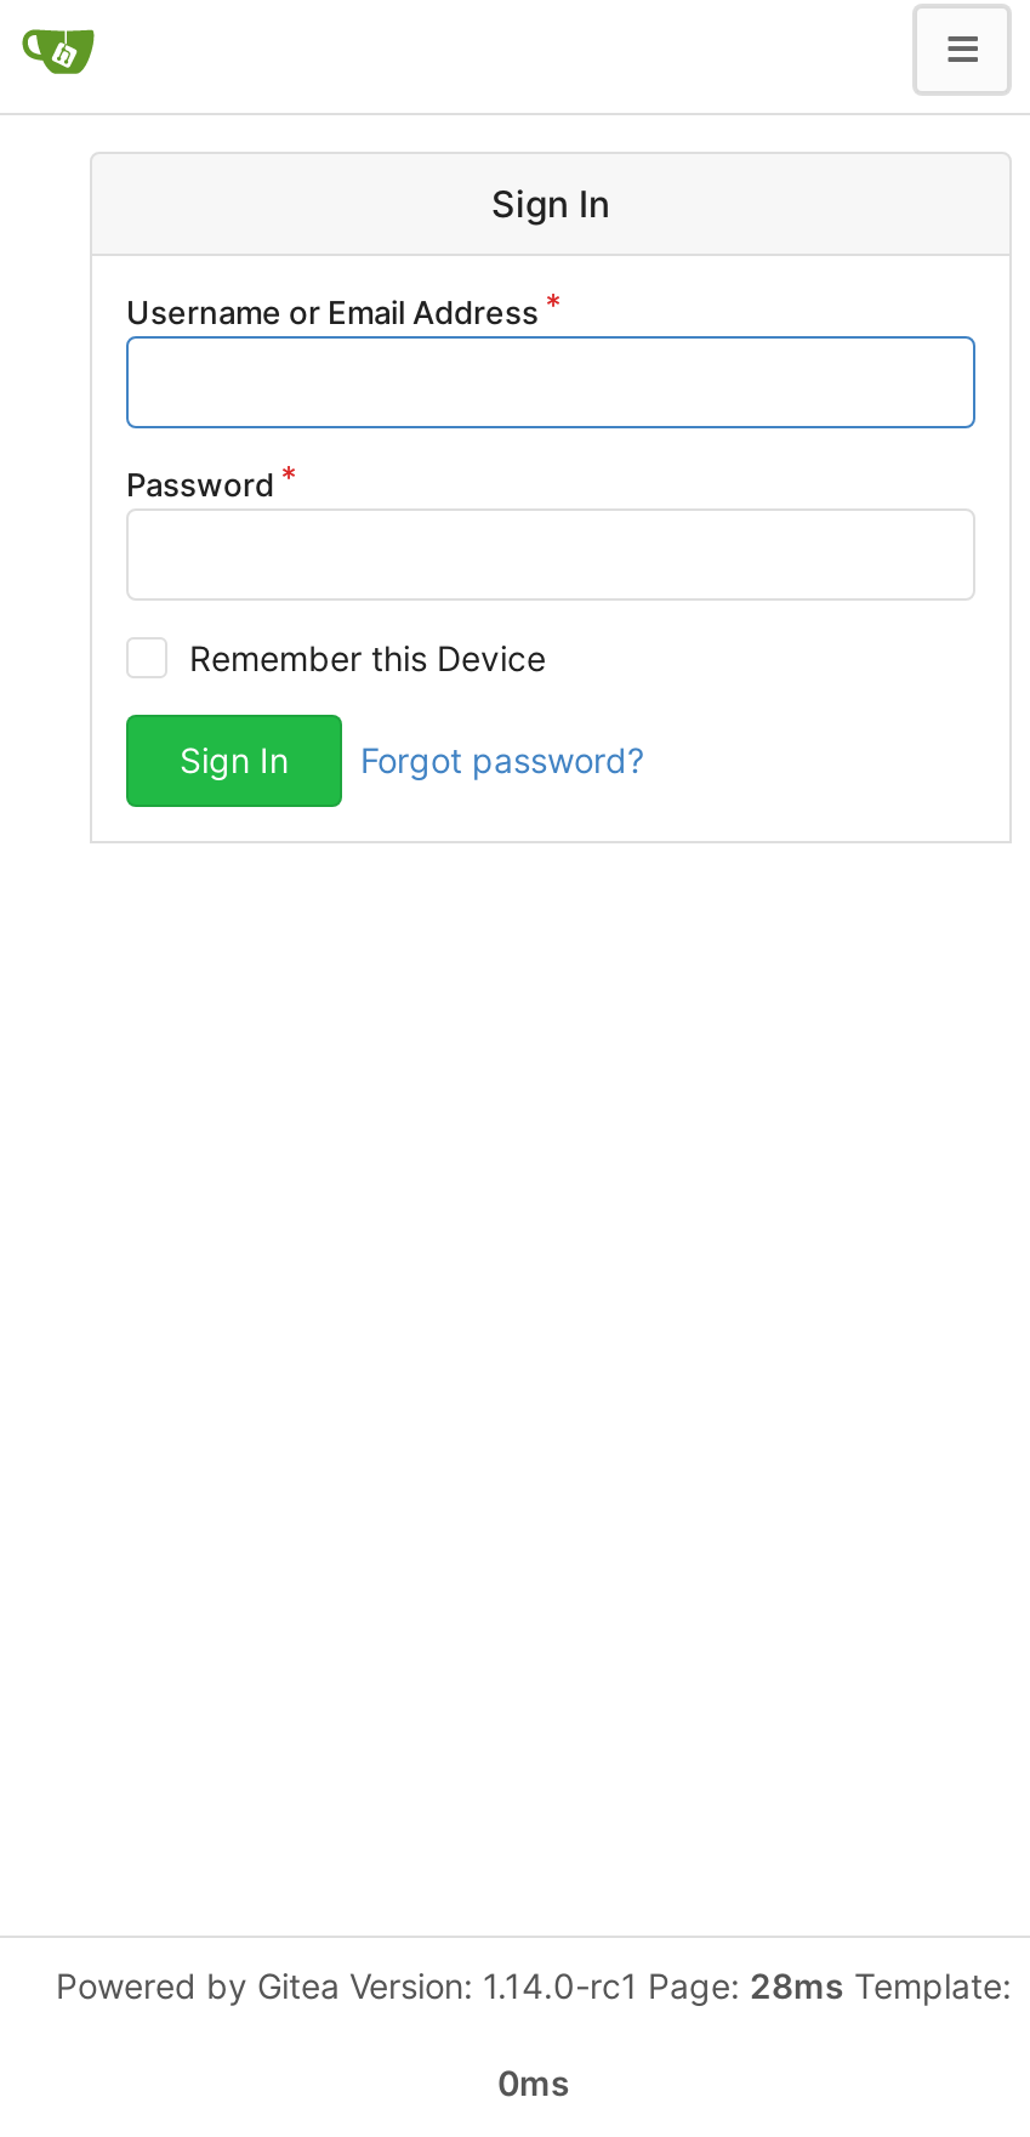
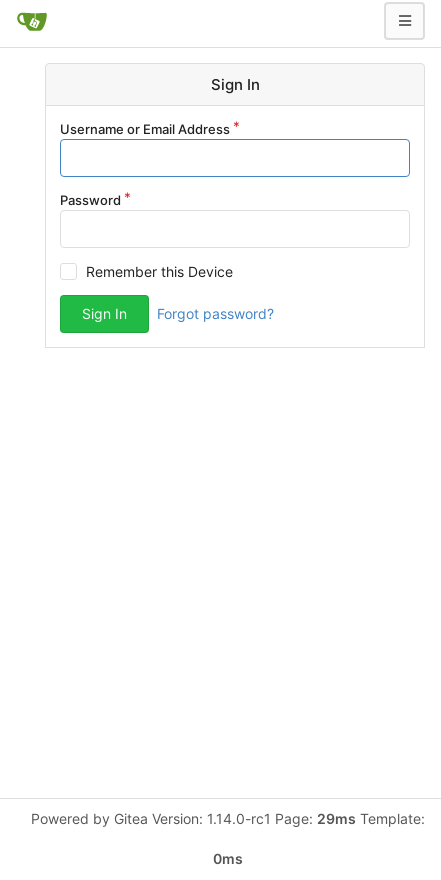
[56,1965,1012,2006] Powered by Gitea Version: 1.14.0-rc1 Page: 28ms Template: -> [31,810,425,827] Powered by Gitea Version: 1.14.0-rc1 Page: 29ms Template:

